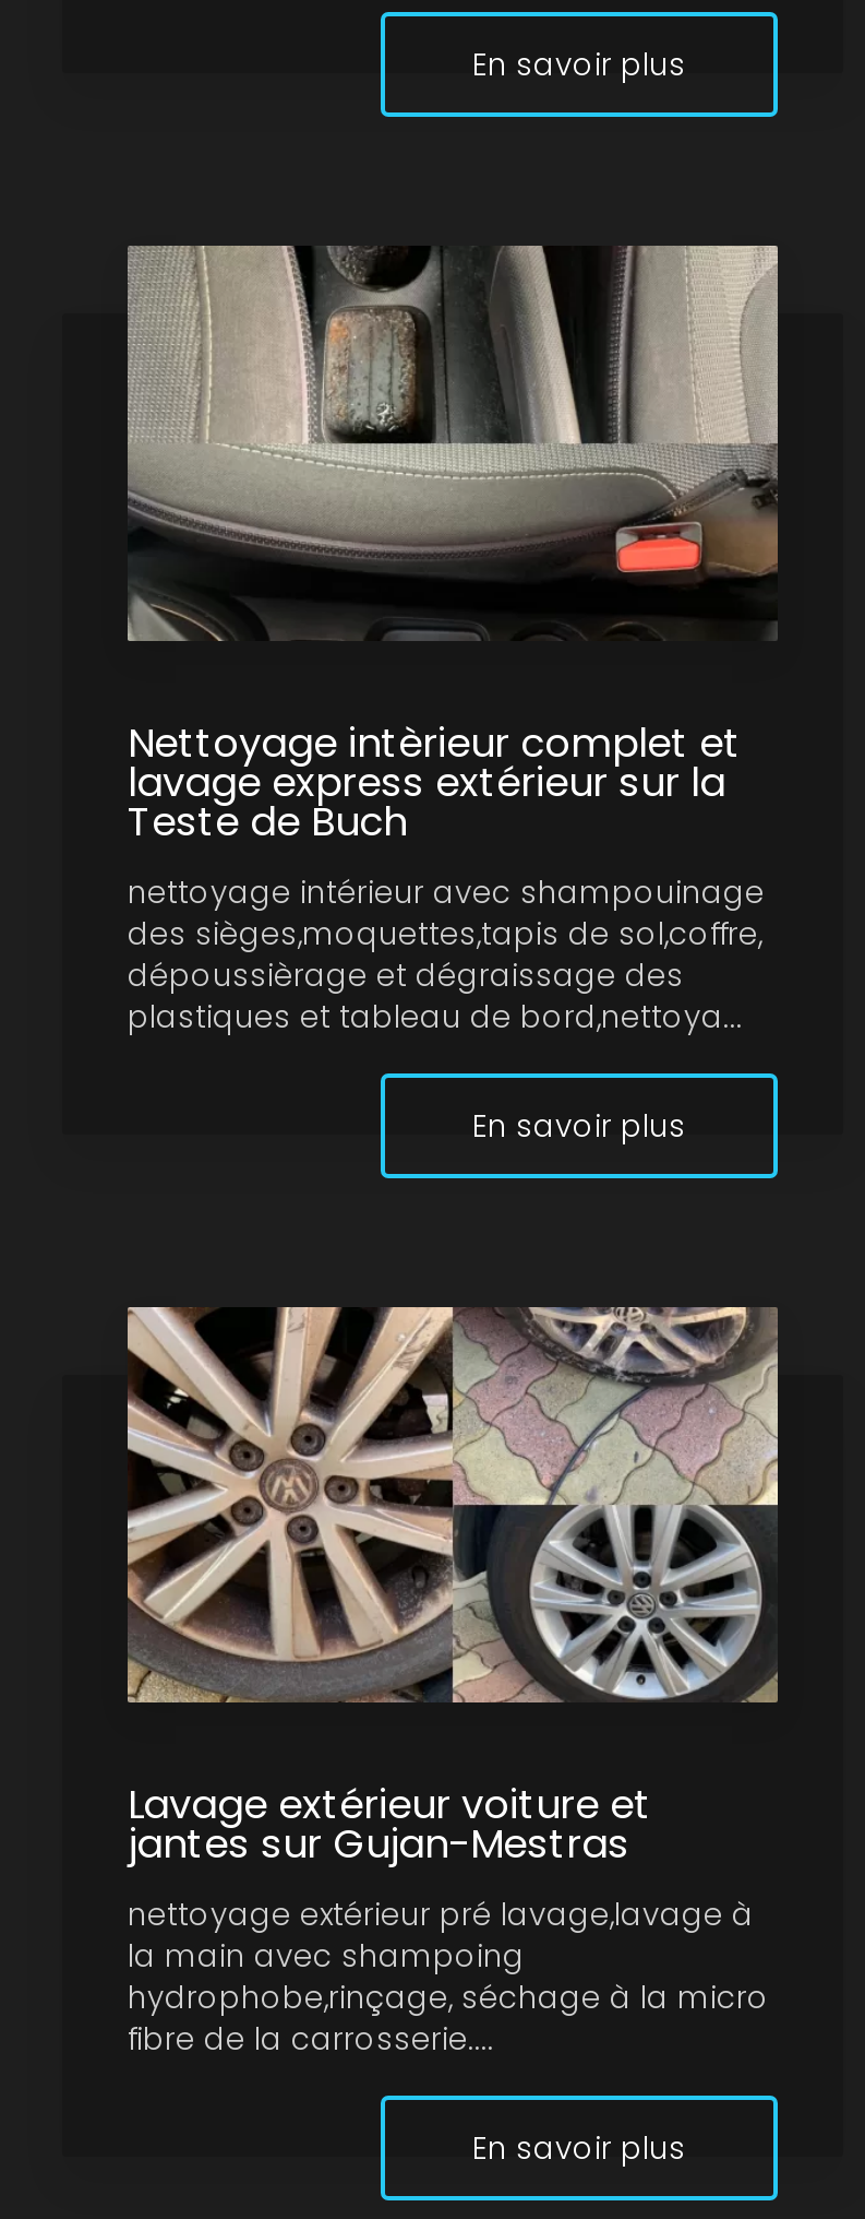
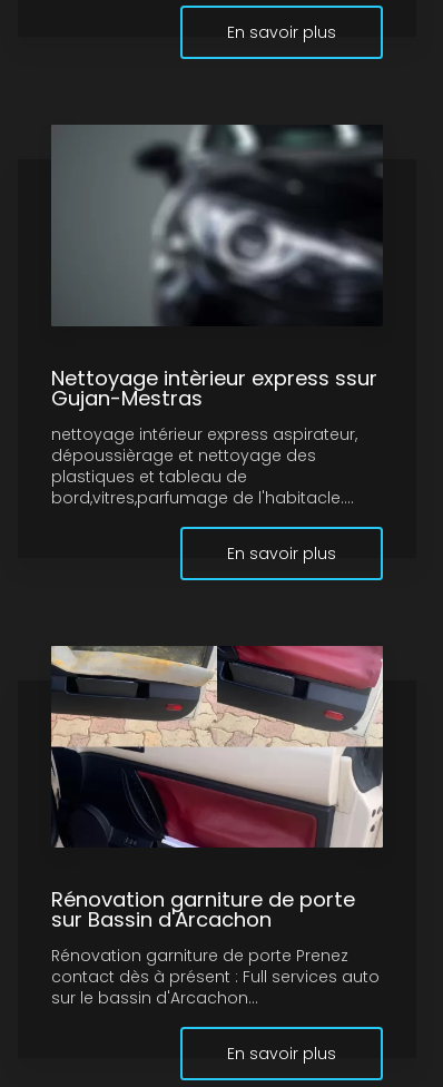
[128,244,780,1039] [image] | Nettoyage intèrieur complet et | lavage express extérieur sur la | Teste de Buch | nettoyage intérieur avec shampouinage | des sièges,moquettes,tapis de sol,coffre, | dépoussièrage et dégraissage des | plastiques et tableau de bord,nettoya... -> [51,124,383,509] [image] | Nettoyage intèrieur express ssur | Gujan-Mestras | nettoyage intérieur express aspirateur, | dépoussièrage et nettoyage des | plastiques et tableau de | bord,vitres,parfumage de l'habitacle....
[125,1305,778,2062] [image] | Lavage extérieur voiture et | jantes sur Gujan-Mestras | nettoyage extérieur pré lavage,lavage à | la main avec shampoing | hydrophobe,rinçage, séchage à la micro | fibre de la carrosserie.... -> [50,645,384,1009] [image] | Rénovation garniture de porte | sur Bassin d'Arcachon | Rénovation garniture de porte Prenez | contact dès à présent : Full services auto | sur le bassin d'Arcachon...

